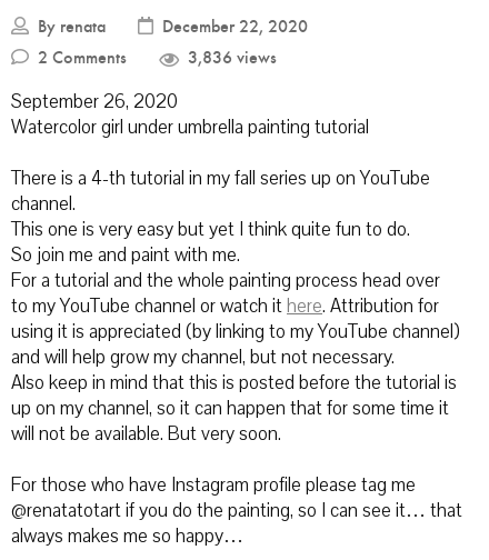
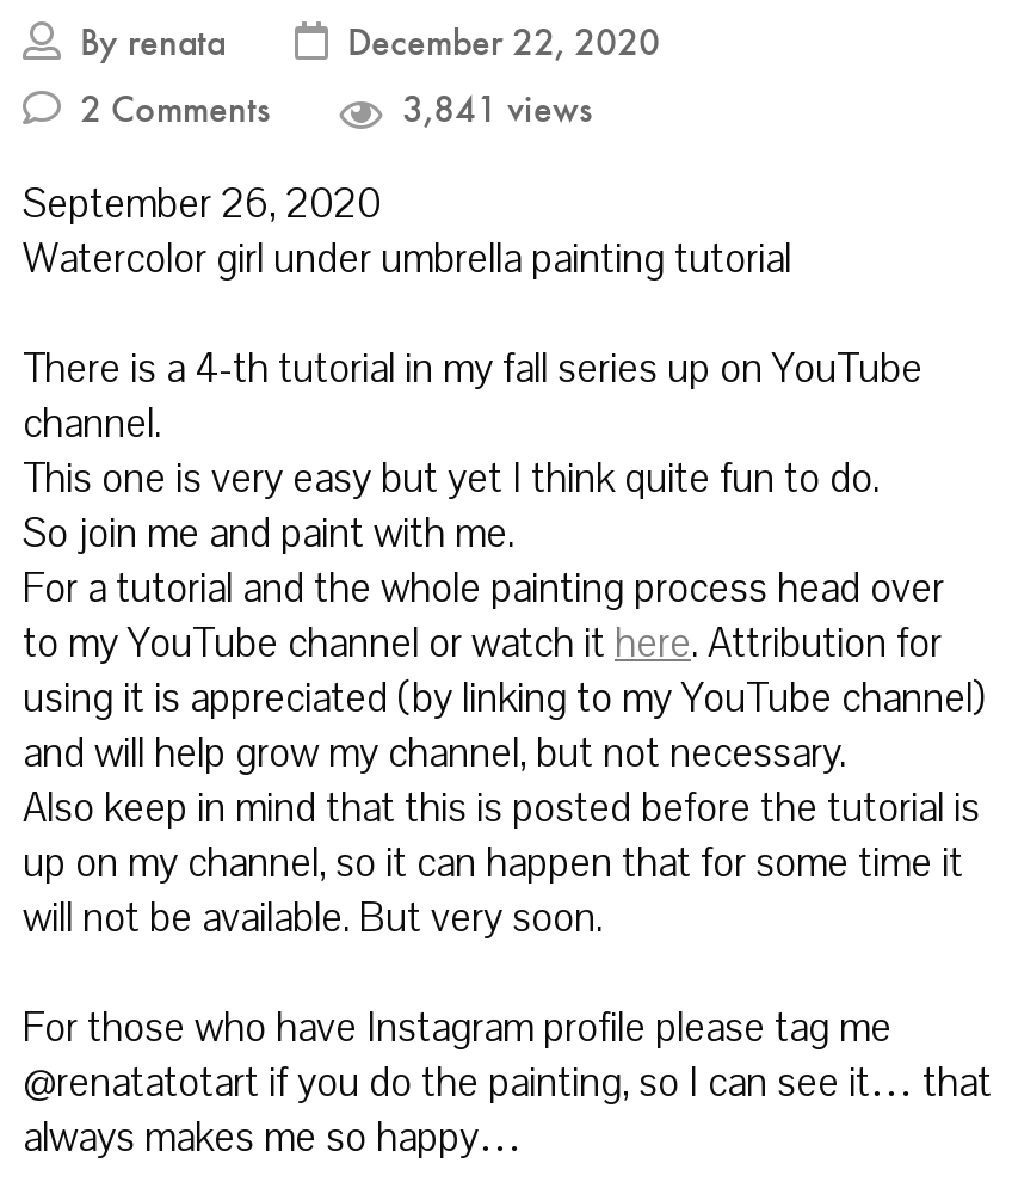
[188,45,277,68] 3,836 views -> [402,82,593,132] 3,841 views

